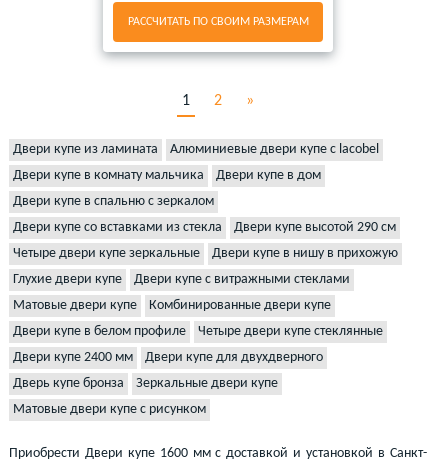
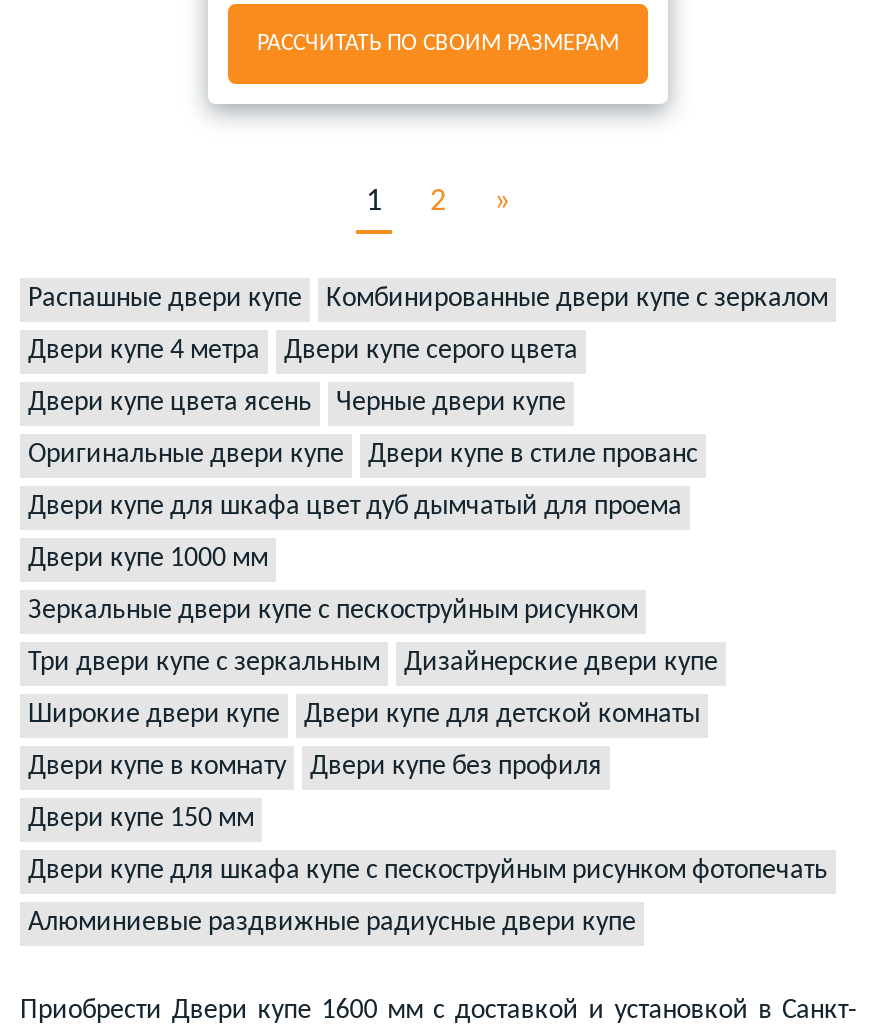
[13,142,398,417] Двери купе из ламината | Алюминиевые двери купе с lacobel | Двери купе в комнату мальчика | Двери купе в дом | Двери купе в спальню с зеркалом | Двери купе со вставками из стекла | Двери купе высотой 290 см | Четыре двери купе зеркальные | Двери купе в нишу в прихожую | Глухие двери купе | Двери купе с витражными стеклами | Матовые двери купе | Комбинированные двери купе | Двери купе в белом профиле | Четыре двери купе стеклянные | Двери купе 2400 мм | Двери купе для двухдверного | Дверь купе бронза | Зеркальные двери купе | Матовые двери купе с рисунком -> [28,284,828,938] Распашные двери купе | Комбинированные двери купе с зеркалом | Двери купе 4 метра | Двери купе серого цвета | Двери купе цвета ясень | Черные двери купе | Оригинальные двери купе | Двери купе в стиле прованс | Двери купе для шкафа цвет дуб дымчатый для проема | Двери купе 1000 мм | Зеркальные двери купе с пескоструйным рисунком | Три двери купе с зеркальным | Дизайнерские двери купе | Широкие двери купе | Двери купе для детской комнаты | Двери купе в комнату | Двери купе без профиля | Двери купе 150 мм | Двери купе для шкафа купе с пескоструйным рисунком фотопечать | Алюминиевые раздвижные радиусные двери купе

